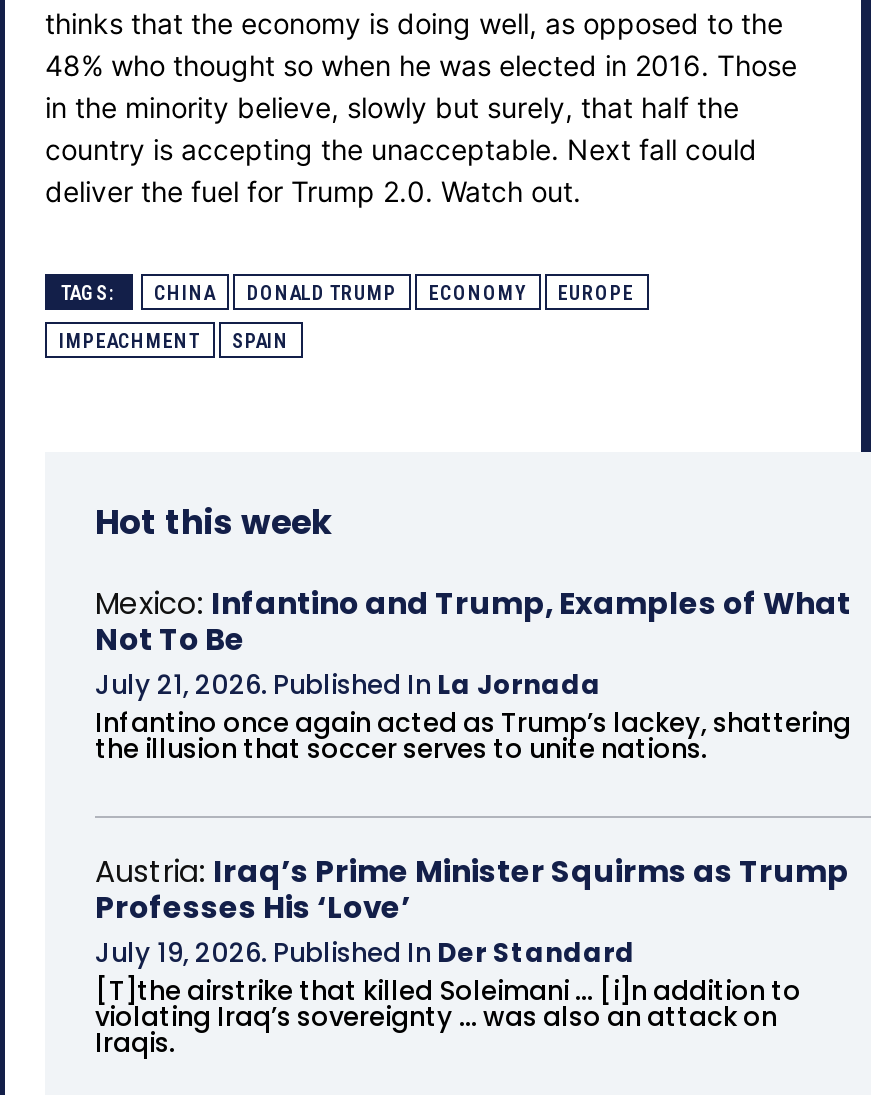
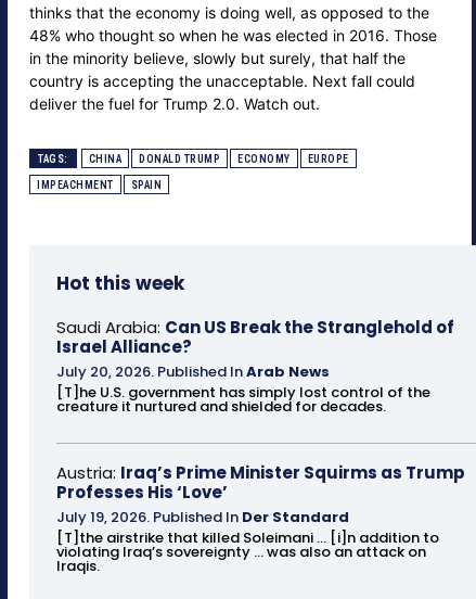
[95,581,851,767] Mexico: Infantino and Trump, Examples of What | Not To Be | July 21, 2026. Published In La Jornada | Infantino once again acted as Trump’s lackey, shattering | the illusion that soccer serves to unite nations. -> [56,315,454,416] Saudi Arabia: Can US Break the Stranglehold of | Israel Alliance? | July 20, 2026. Published In Arab News | [T]he U.S. government has simply lost control of the | creature it nurtured and shielded for decades.

